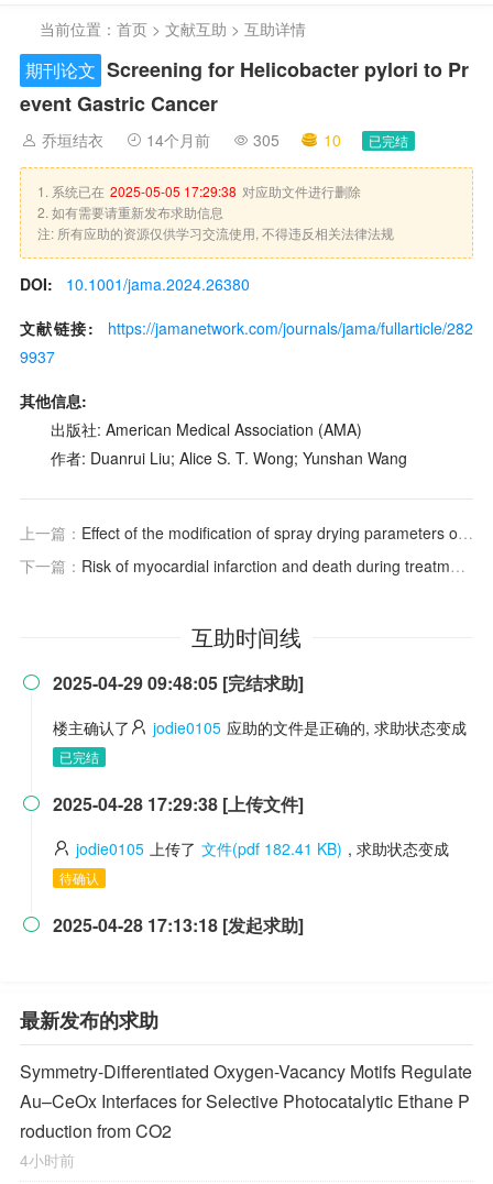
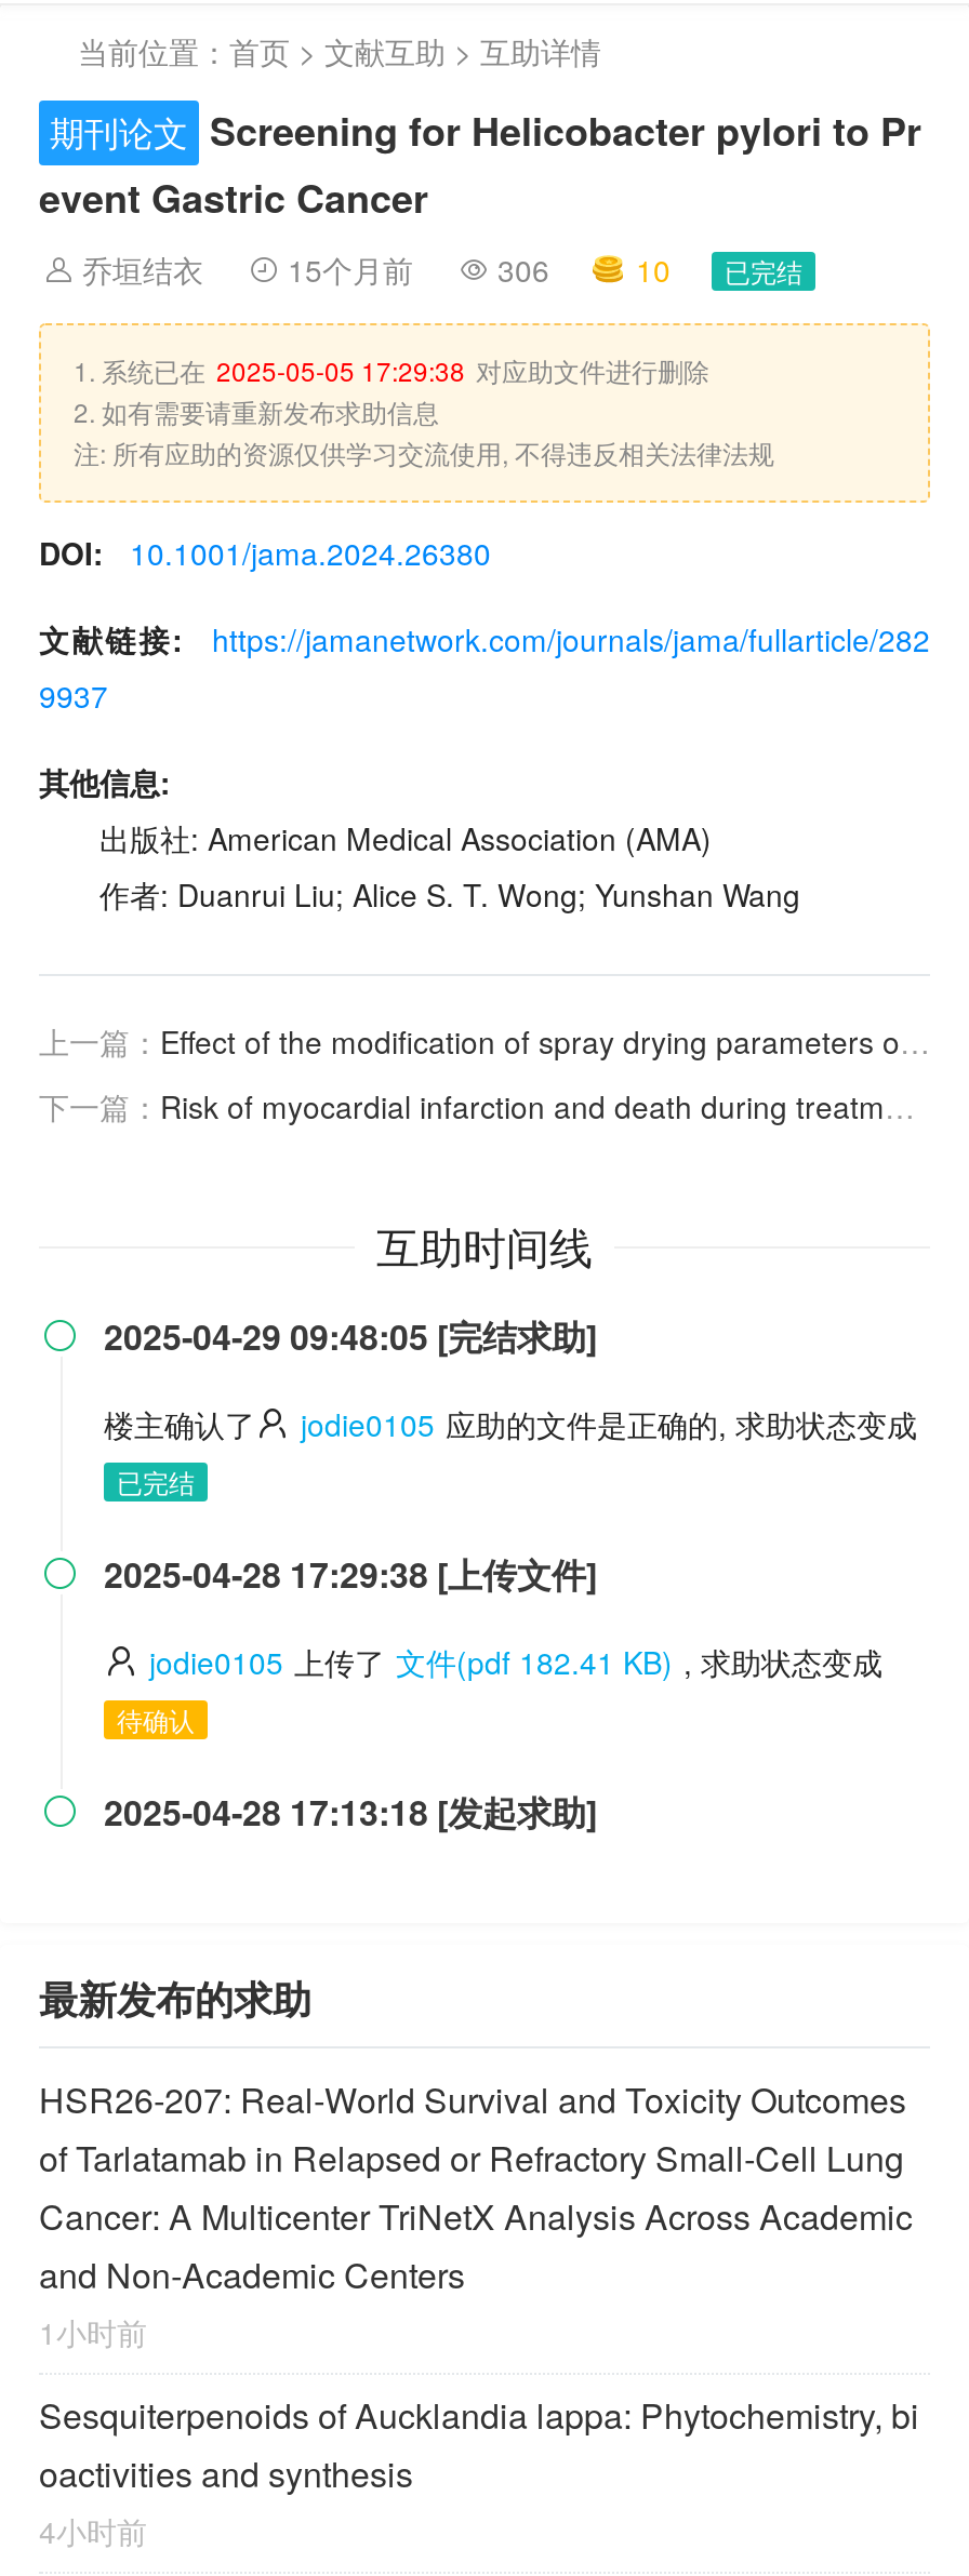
[146,129,210,151] 14个月前 -> [288,248,413,291] 15个月前
[253,129,280,151] 305 -> [497,248,549,291] 306
[20,1059,472,1143] Symmetry-Differentiated Oxygen-Vacancy Motifs Regulate | Au–CeOx Interfaces for Selective Photocatalytic Ethane P | roduction from CO2 -> [39,2074,919,2498] HSR26-207: Real-World Survival and Toxicity Outcomes | of Tarlatamab in Relapsed or Refractory Small-Cell Lung | Cancer: A Multicenter TriNetX Analysis Across Academic | and Non-Academic Centers | 1小时前 | Sesquiterpenoids of Aucklandia lappa: Phytochemistry, bi | oactivities and synthesis

